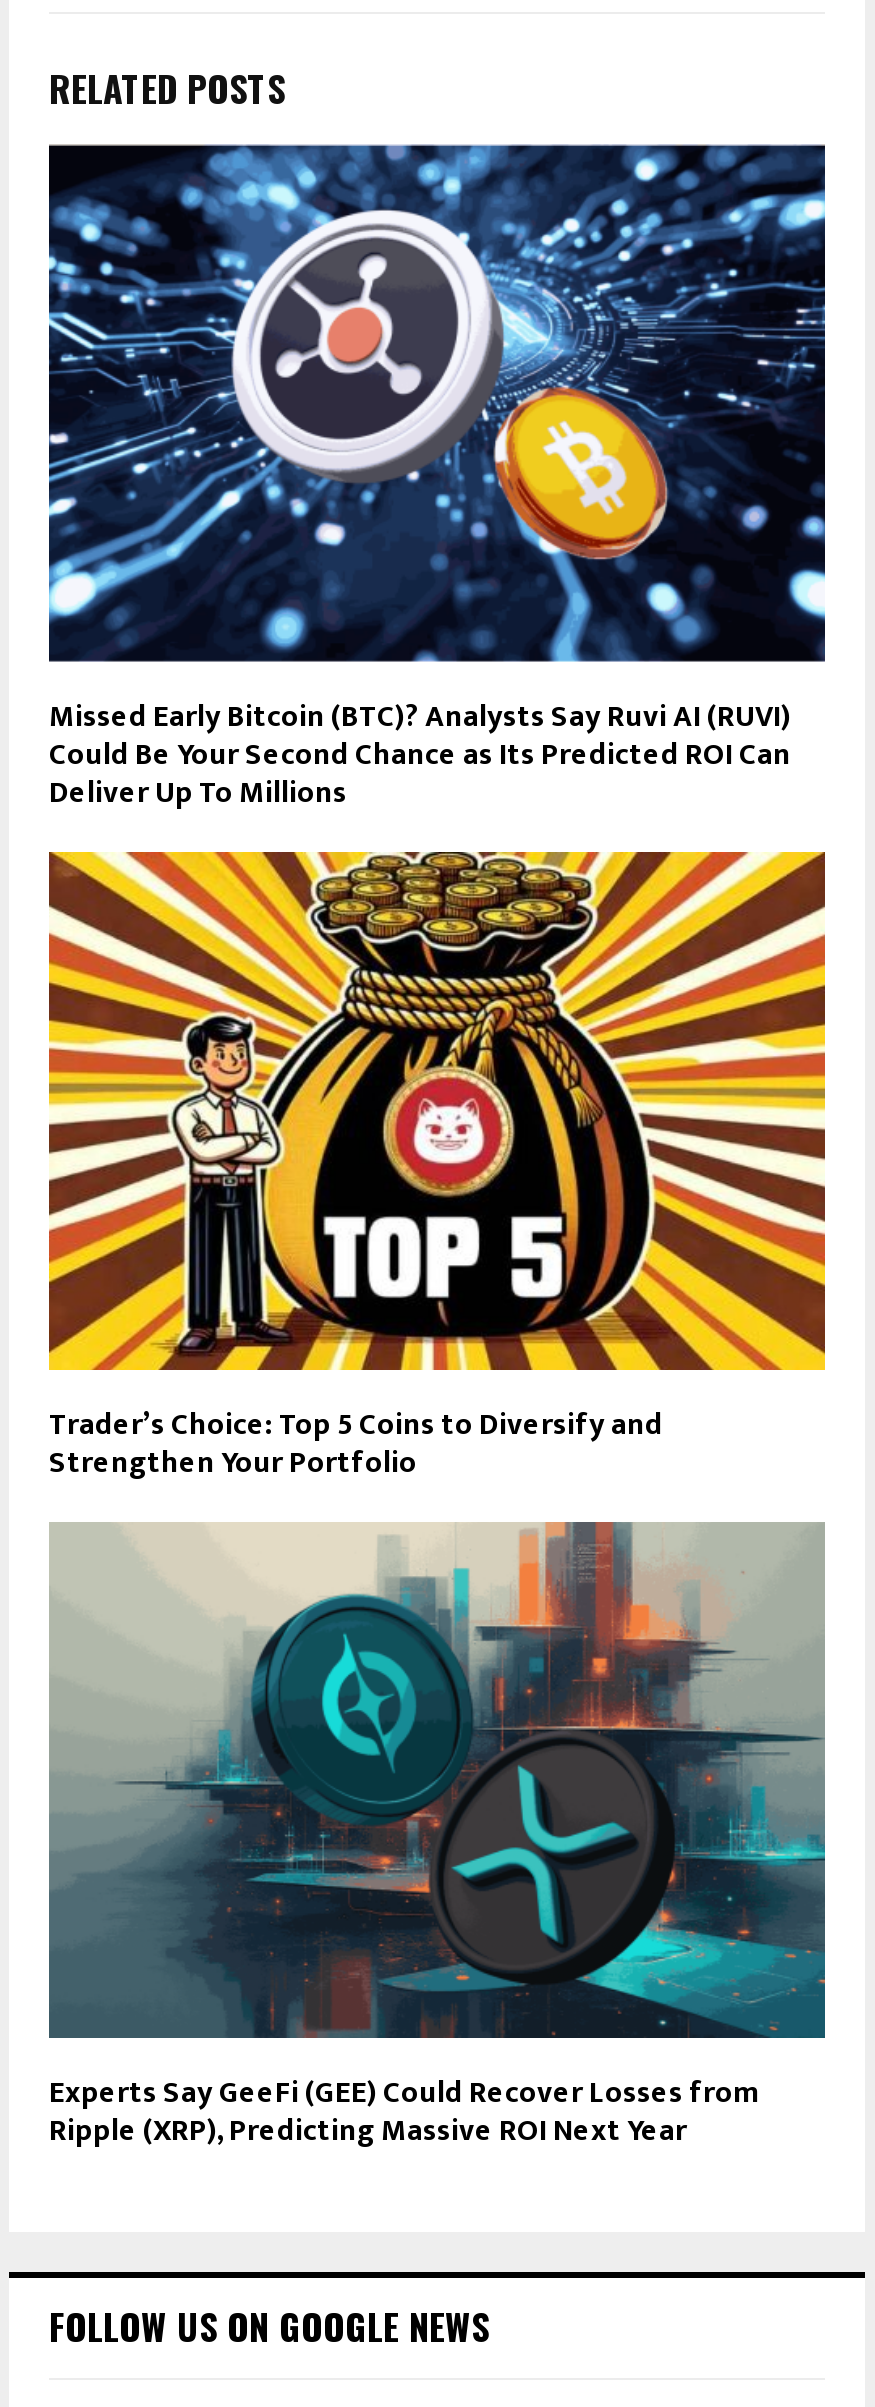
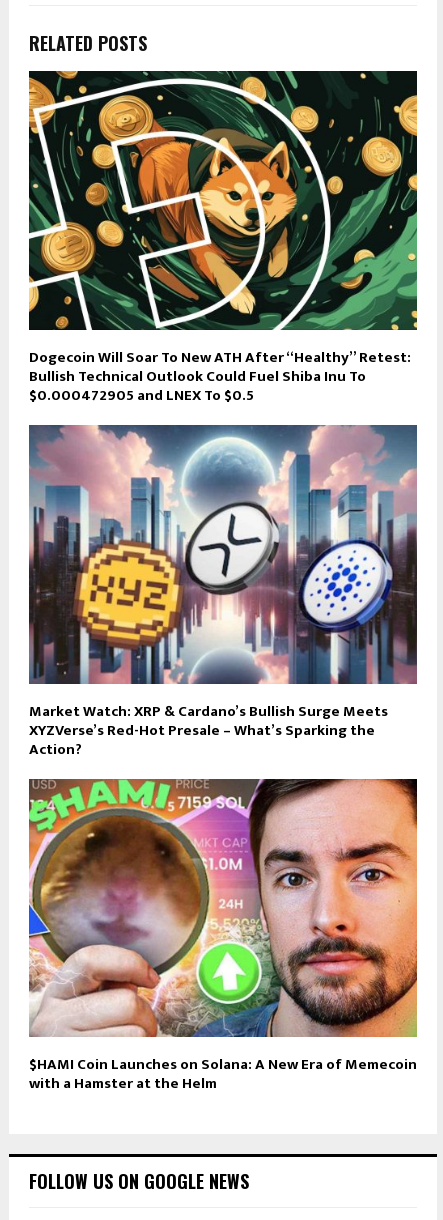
[47,144,827,818] [image] | Missed Early Bitcoin (BTC)? Analysts Say Ruvi AI (RUVI) | Could Be Your Second Chance as Its Predicted ROI Can | Deliver Up To Millions -> [28,70,418,408] [image] | Dogecoin Will Soar To New ATH After “Healthy” Retest: | Bullish Technical Outlook Could Fuel Shiba Inu To | $0.000472905 and LNEX To $0.5
[47,850,827,1487] [image] | Trader’s Choice: Top 5 Coins to Diversify and | Strengthen Your Portfolio -> [28,424,418,762] [image] | Market Watch: XRP & Cardano’s Bullish Surge Meets | XYZVerse’s Red-Hot Presale – What’s Sparking the | Action?
[47,1520,827,2157] [image] | Experts Say GeeFi (GEE) Could Recover Losses from | Ripple (XRP), Predicting Massive ROI Next Year -> [28,778,418,1096] [image] | $HAMI Coin Launches on Solana: A New Era of Memecoin | with a Hamster at the Helm

